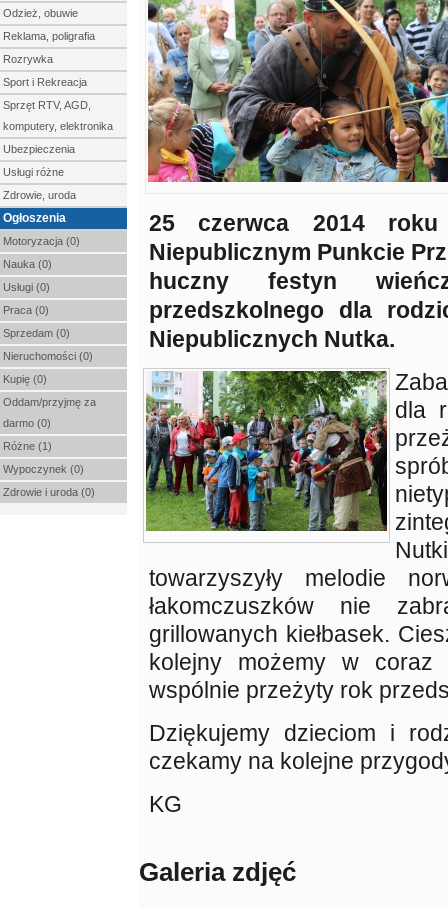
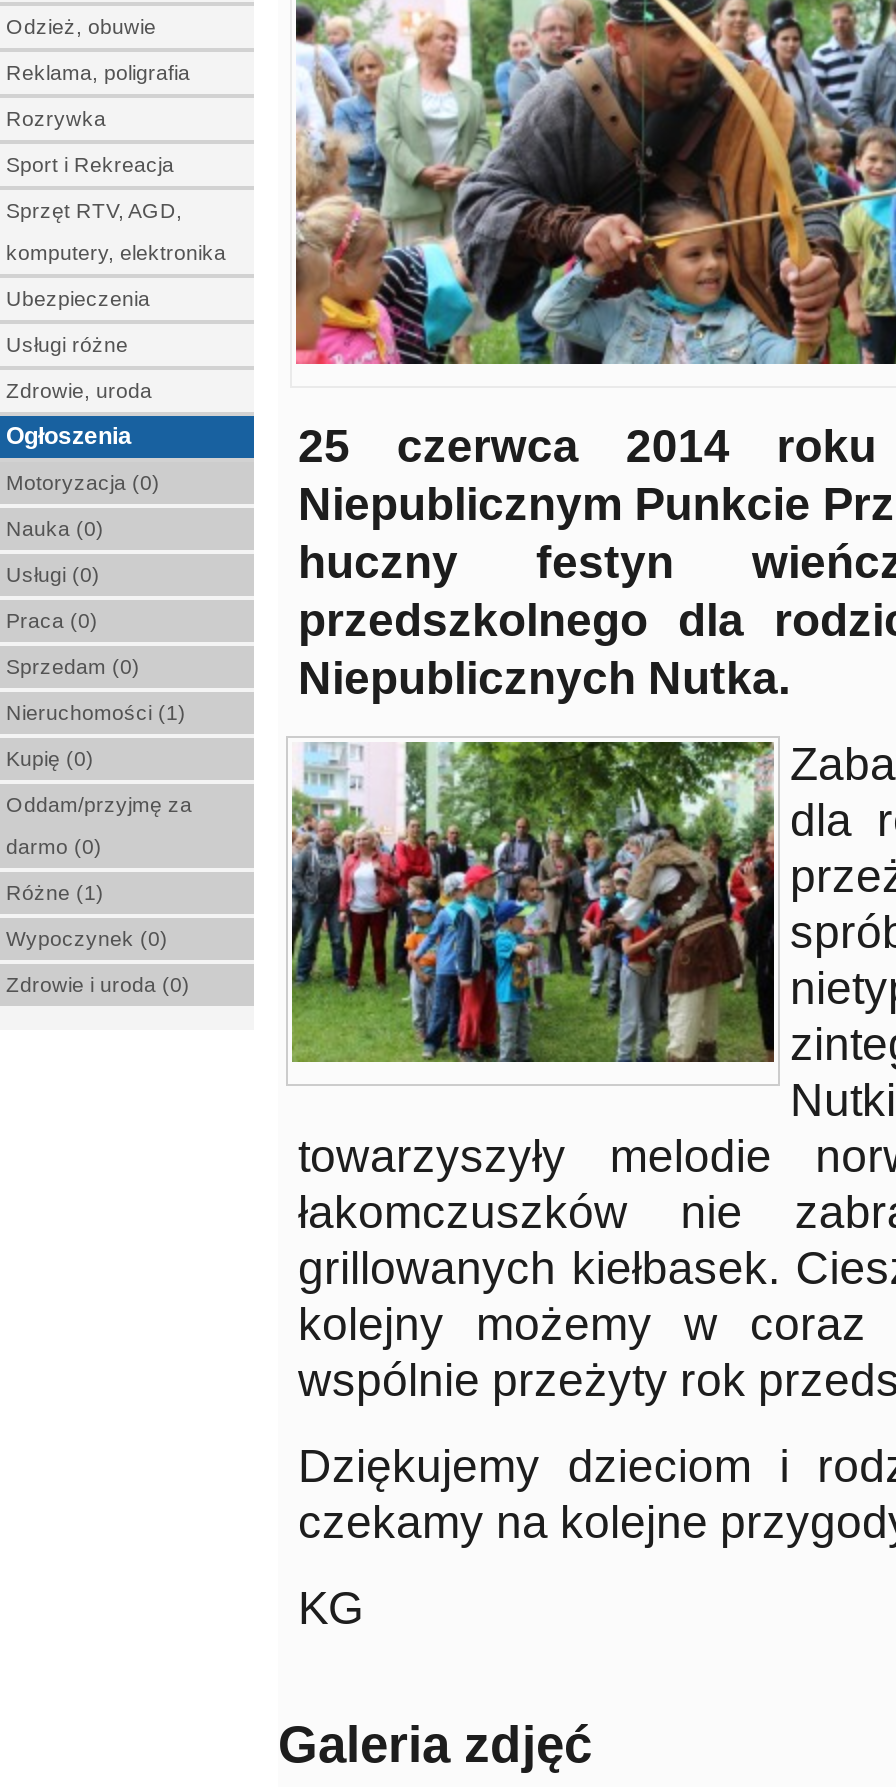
[3,350,93,362] Nieruchomości (0) -> [6,700,186,724] Nieruchomości (1)

